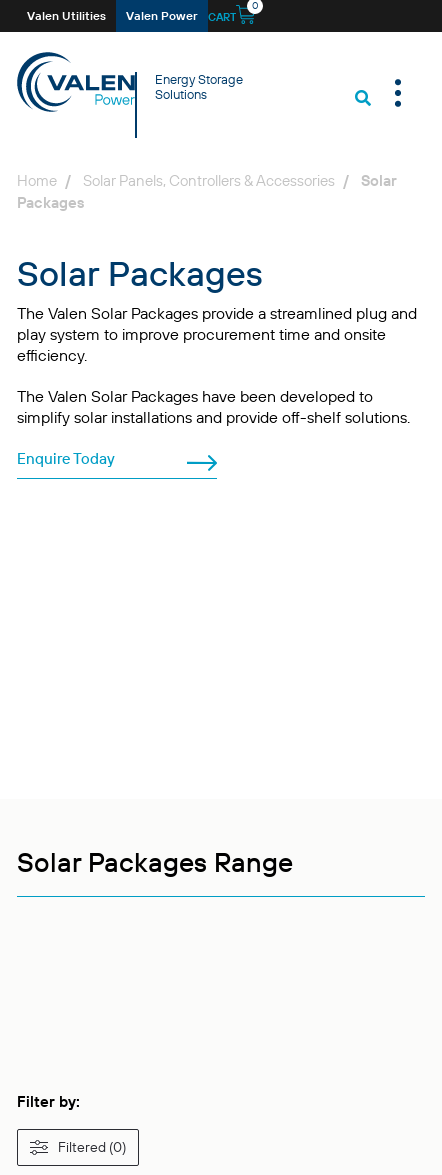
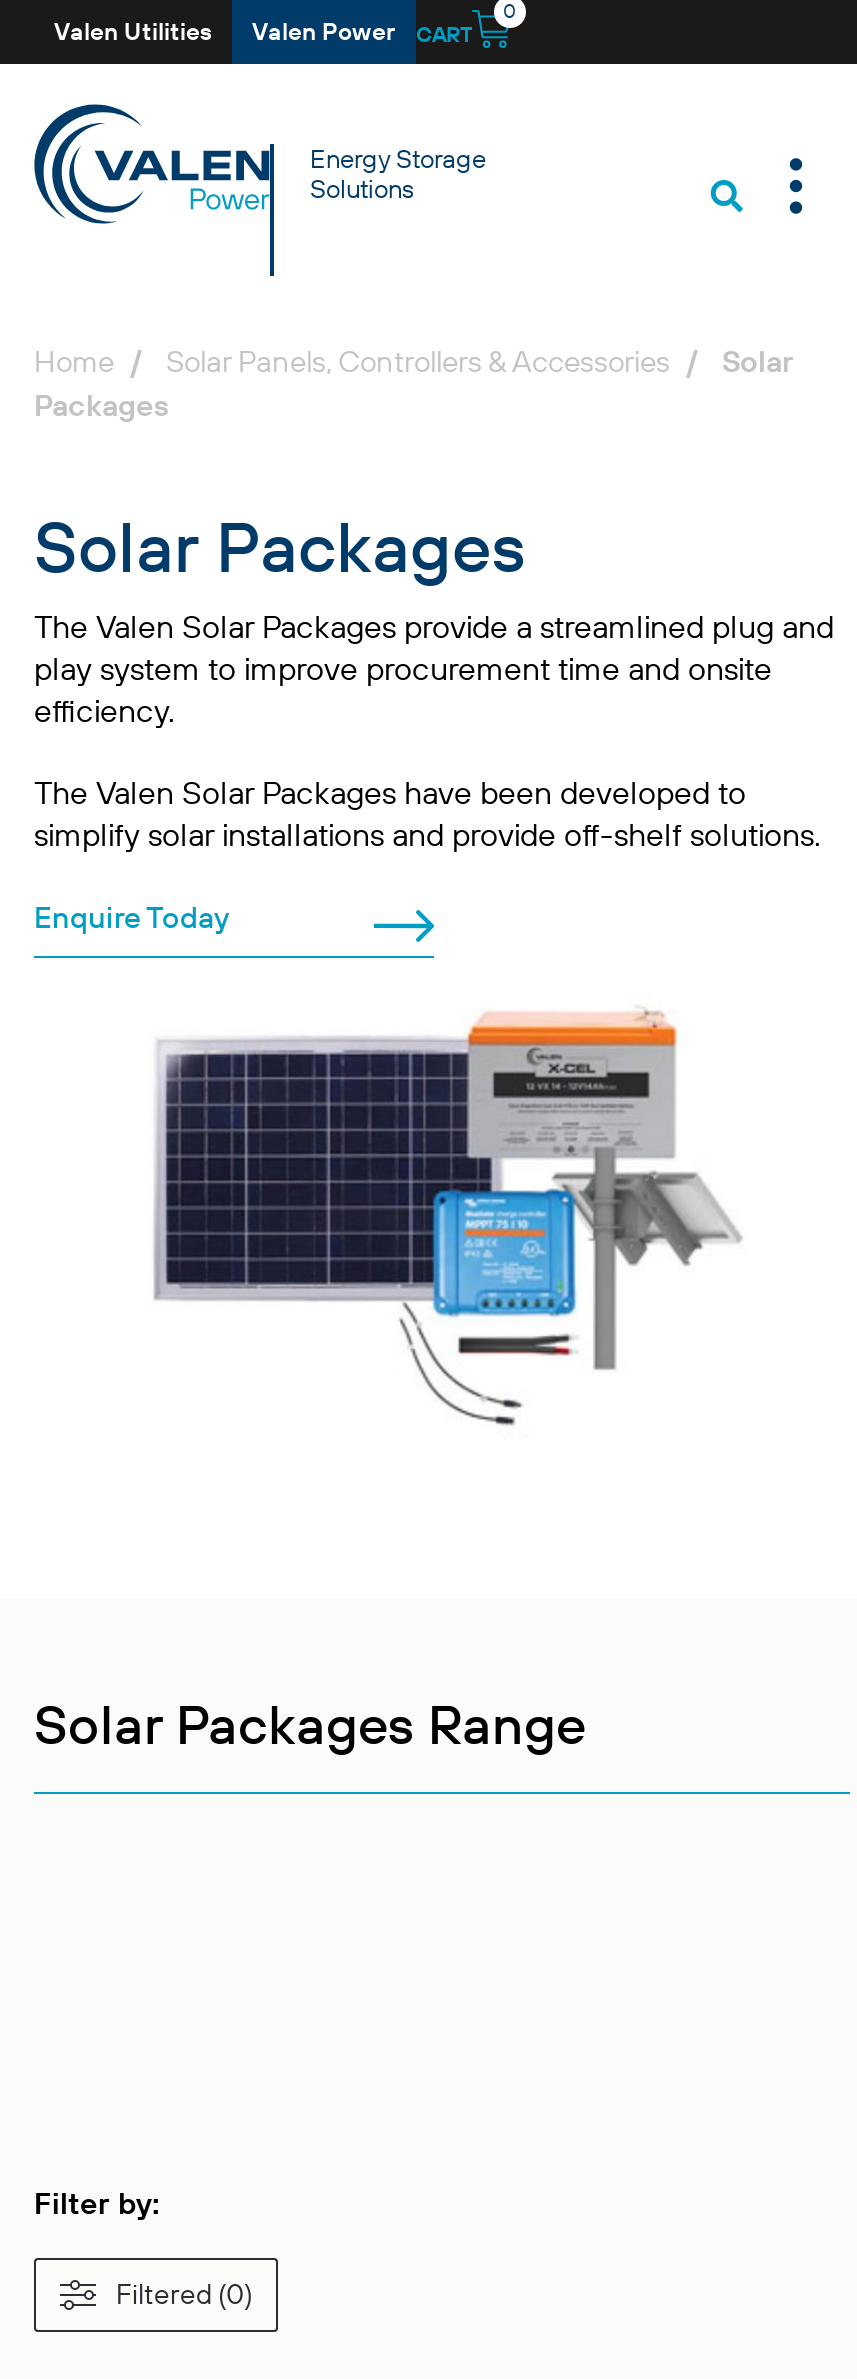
none -> [152,1008,742,1426] [image]

